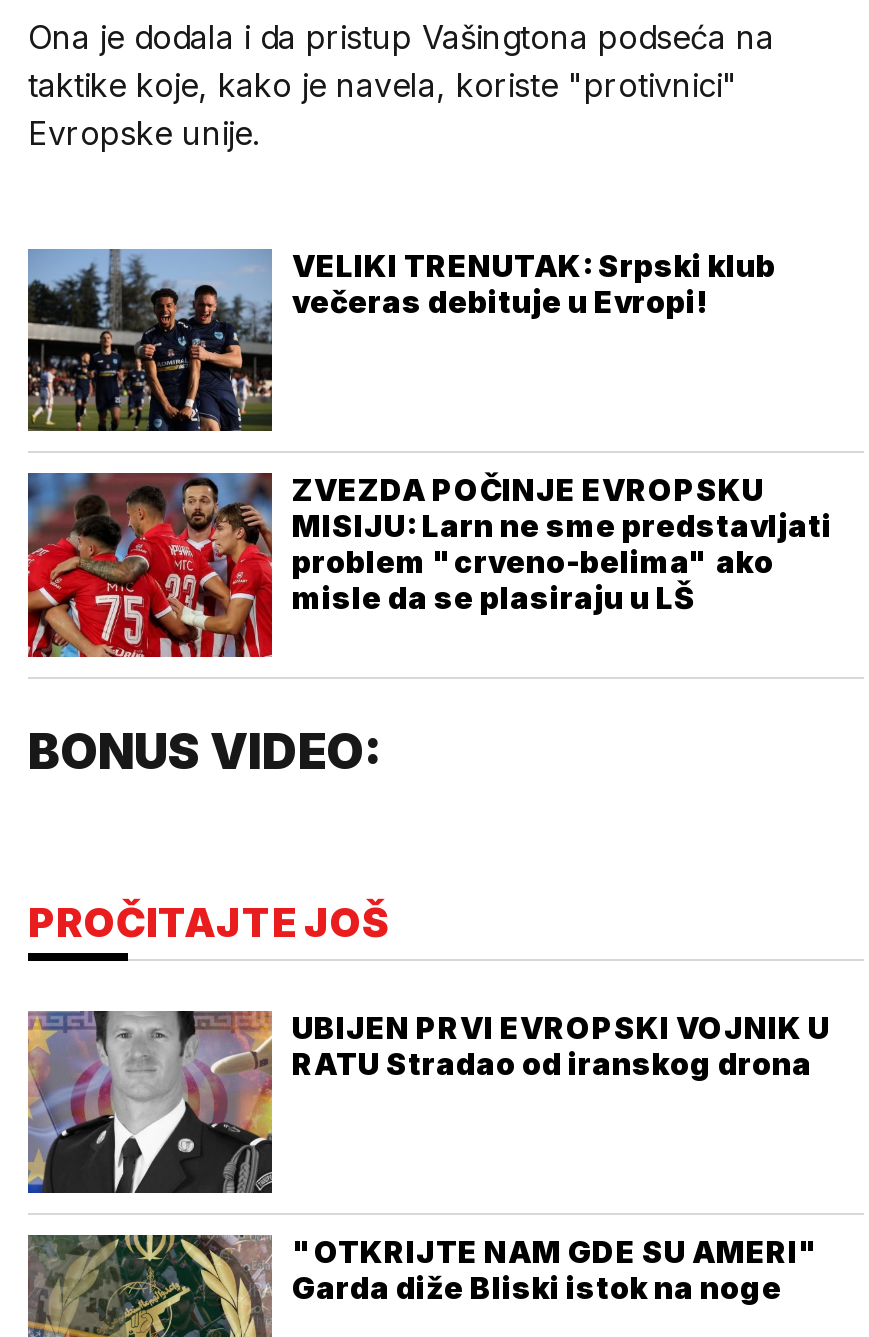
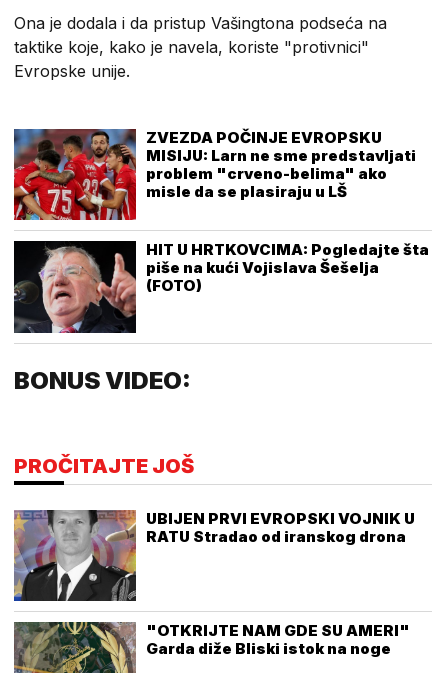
[26,247,776,433] [image] | VELIKI TRENUTAK: Srpski klub | večeras debituje u Evropi! -> none
moved [24,469,832,661] -> [12,127,416,223]: [image] | ZVEZDA POČINJE EVROPSKU | MISIJU: Larn ne sme predstavljati | problem "crveno-belima" ako | misle da se plasiraju u LŠ
none -> [13,240,429,334] [image] | HIT U HRTKOVCIMA: Pogledajte šta | piše na kući Vojislava Šešelja | (FOTO)

